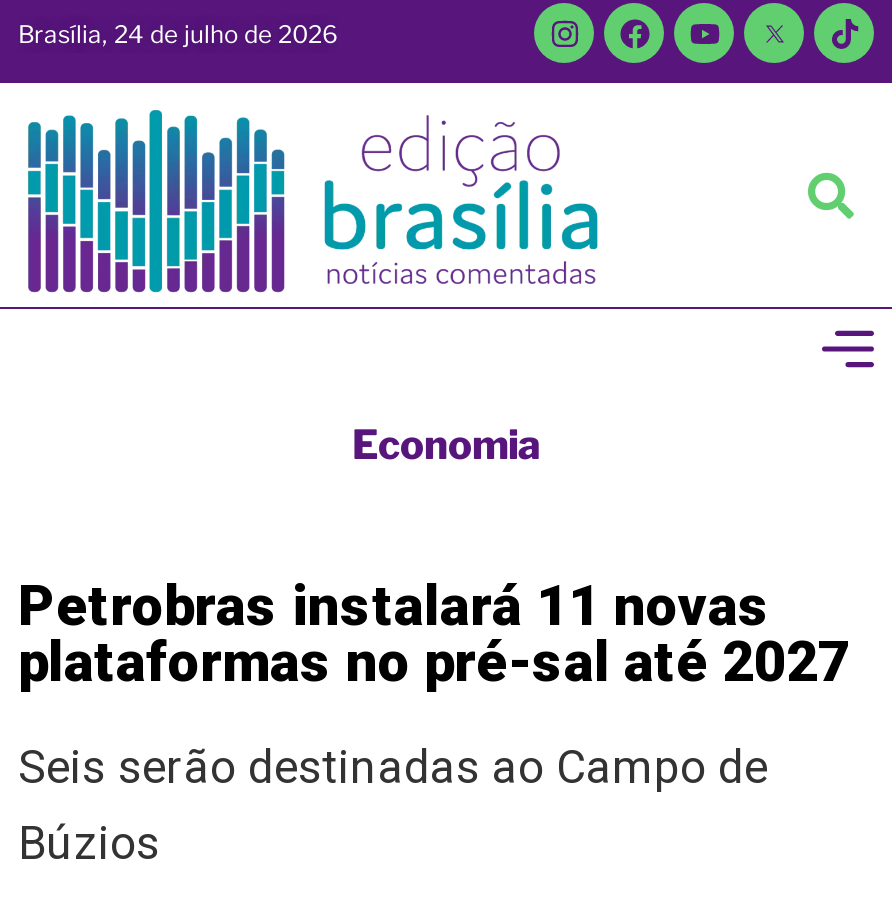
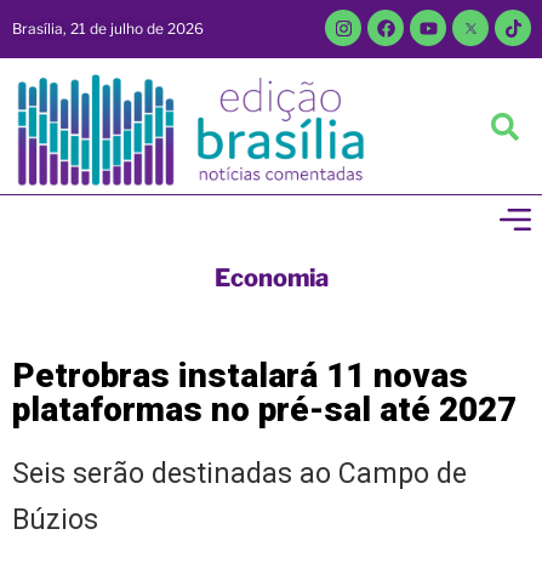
[18,18,338,48] Brasília, 24 de julho de 2026 -> [12,19,204,37] Brasília, 21 de julho de 2026

